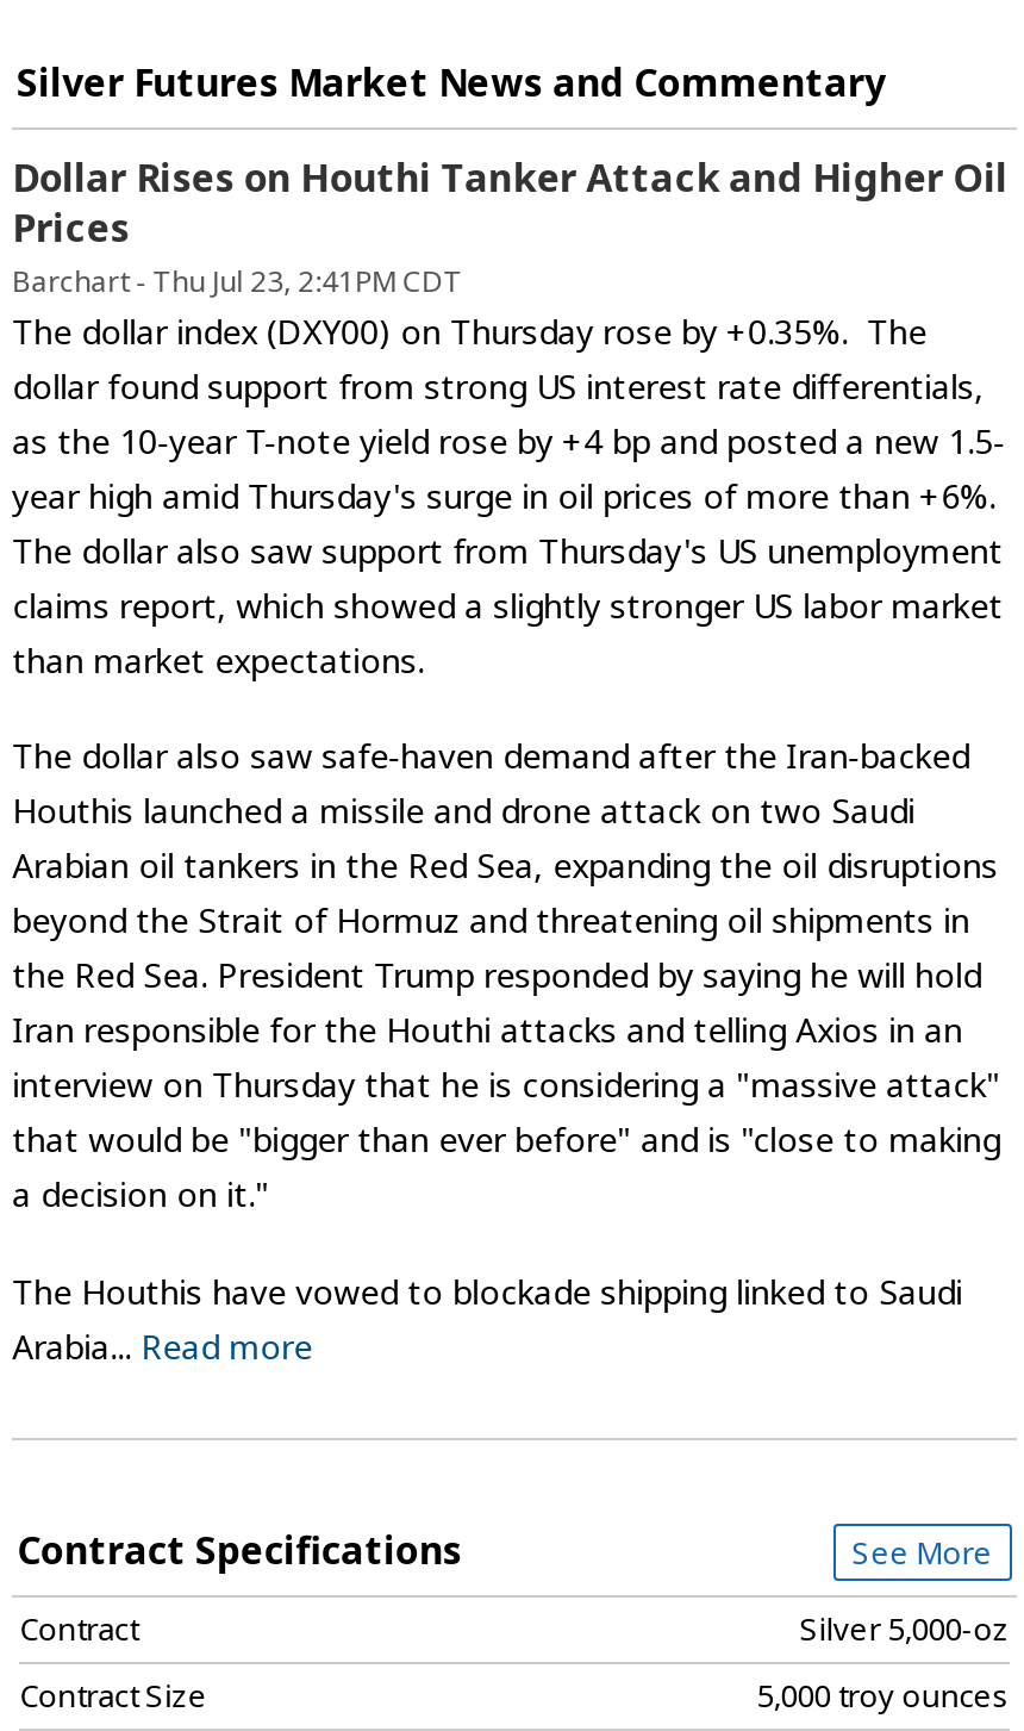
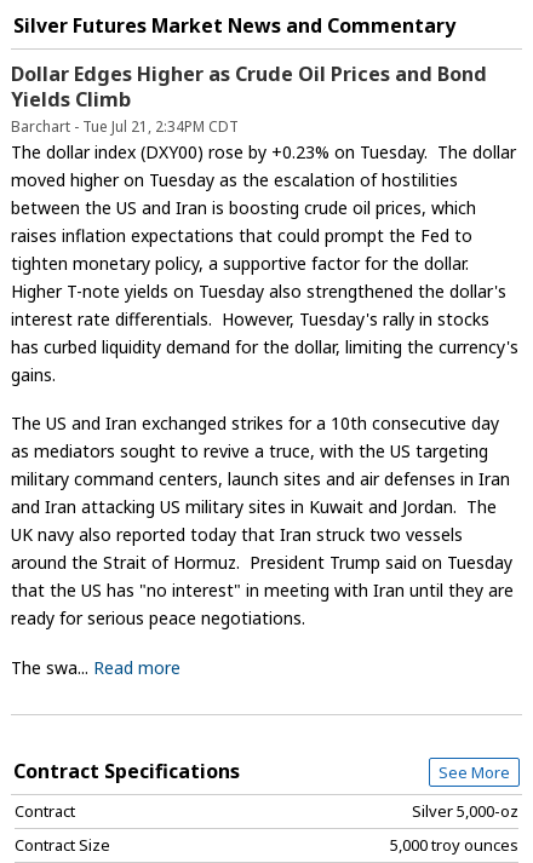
[12,151,1008,682] Dollar Rises on Houthi Tanker Attack and Higher Oil | Prices | Barchart - Thu Jul 23, 2:41PM CDT | The dollar index (DXY00) on Thursday rose by +0.35%. The | dollar found support from strong US interest rate differentials, | as the 10-year T-note yield rose by +4 bp and posted a new 1.5- | year high amid Thursday's surge in oil prices of more than +6%. | The dollar also saw support from Thursday's US unemployment | claims report, which showed a slightly stronger US labor market | than market expectations. -> [11,60,519,386] Dollar Edges Higher as Crude Oil Prices and Bond | Yields Climb | Barchart - Tue Jul 21, 2:34PM CDT | The dollar index (DXY00) rose by +0.23% on Tuesday. The dollar | moved higher on Tuesday as the escalation of hostilities | between the US and Iran is boosting crude oil prices, which | raises inflation expectations that could prompt the Fed to | tighten monetary policy, a supportive factor for the dollar. | Higher T-note yields on Tuesday also strengthened the dollar's | interest rate differentials. However, Tuesday's rally in stocks | has curbed liquidity demand for the dollar, limiting the currency's | gains.
[12,733,1000,1217] The dollar also saw safe-haven demand after the Iran-backed | Houthis launched a missile and drone attack on two Saudi | Arabian oil tankers in the Red Sea, expanding the oil disruptions | beyond the Strait of Hormuz and threatening oil shipments in | the Red Sea. President Trump responded by saying he will hold | Iran responsible for the Houthi attacks and telling Axios in an | interview on Thursday that he is considering a "massive attack" | that would be "bigger than ever before" and is "close to making | a decision on it." -> [11,412,514,630] The US and Iran exchanged strikes for a 10th consecutive day | as mediators sought to revive a truce, with the US targeting | military command centers, launch sites and air defenses in Iran | and Iran attacking US military sites in Kuwait and Jordan. The | UK navy also reported today that Iran struck two vessels | around the Strait of Hormuz. President Trump said on Tuesday | that the US has "no interest" in meeting with Iran until they are | ready for serious peace negotiations.
[12,1268,962,1368] The Houthis have vowed to blockade shipping linked to Saudi | Arabia... Read more -> [11,656,181,679] The swa... Read more

